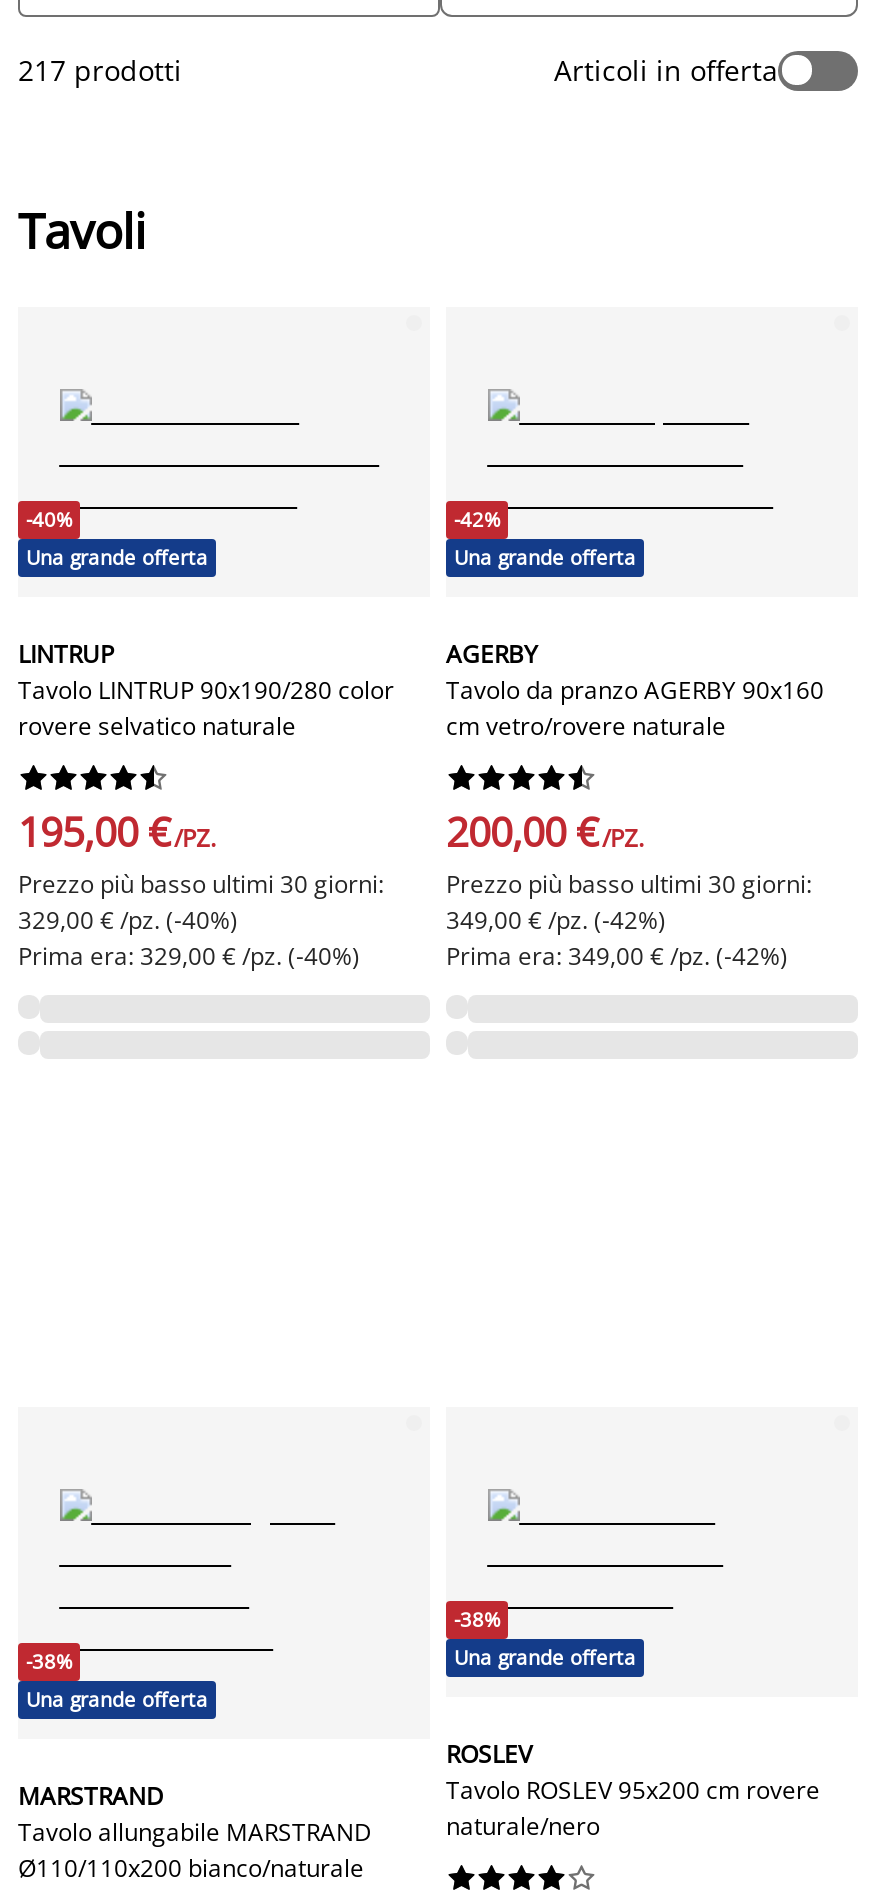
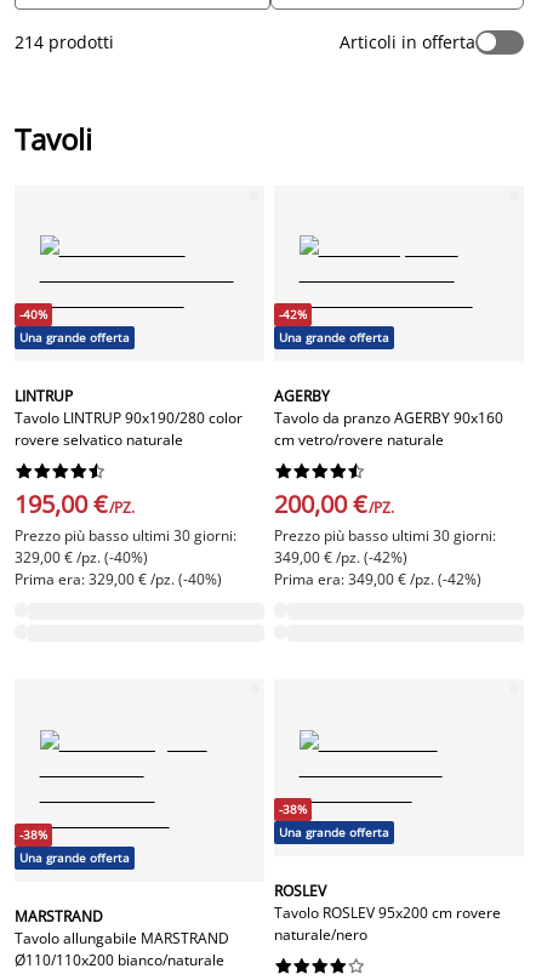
[18,51,182,89] 217 prodotti -> [15,30,114,53] 214 prodotti

